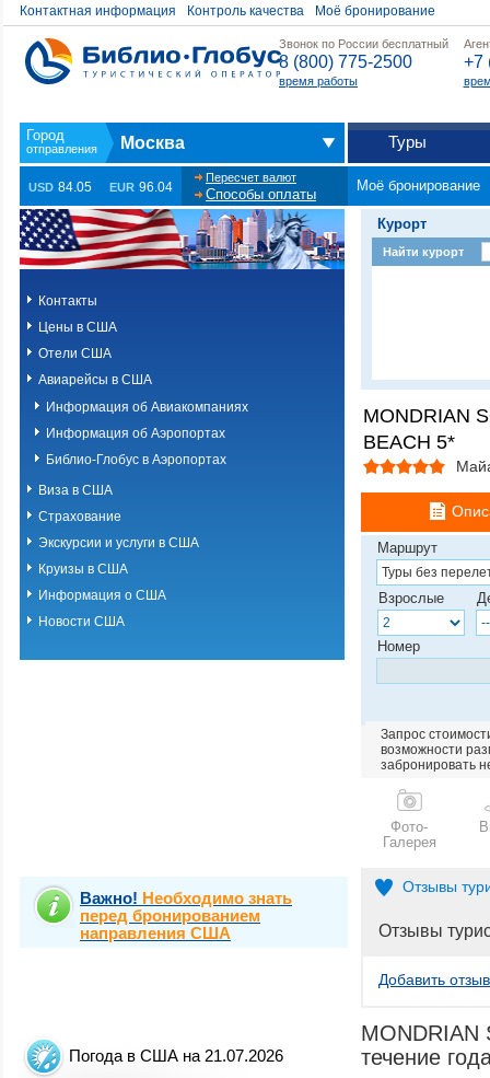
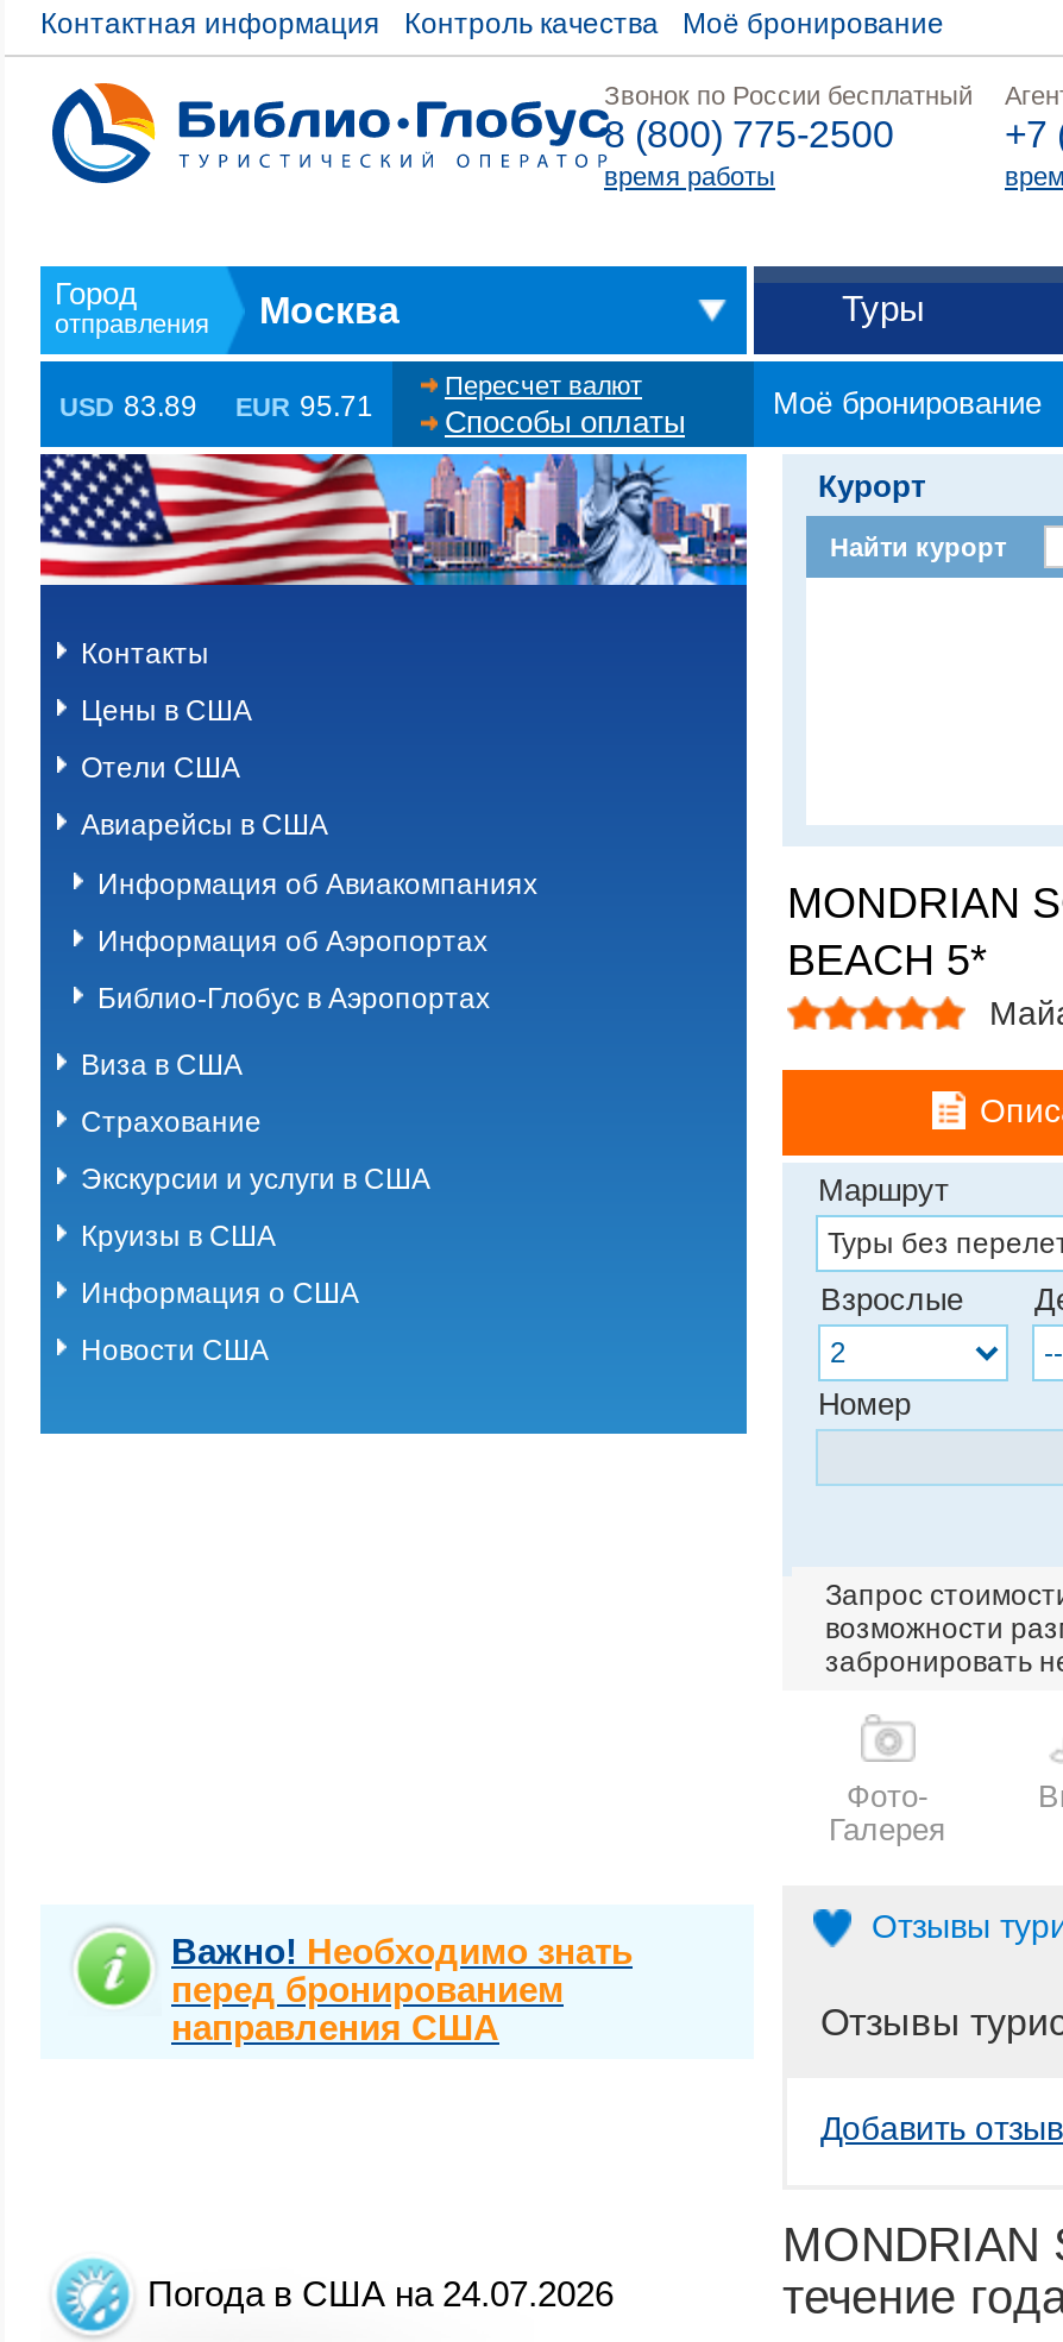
[28,179,92,195] USD 84.05 -> [59,390,197,423] USD 83.89
[109,179,173,195] EUR 96.04 -> [235,390,373,423] EUR 95.71
[69,1046,283,1065] Погода в США на 21.07.2026 -> [147,2273,614,2313] Погода в США на 24.07.2026

